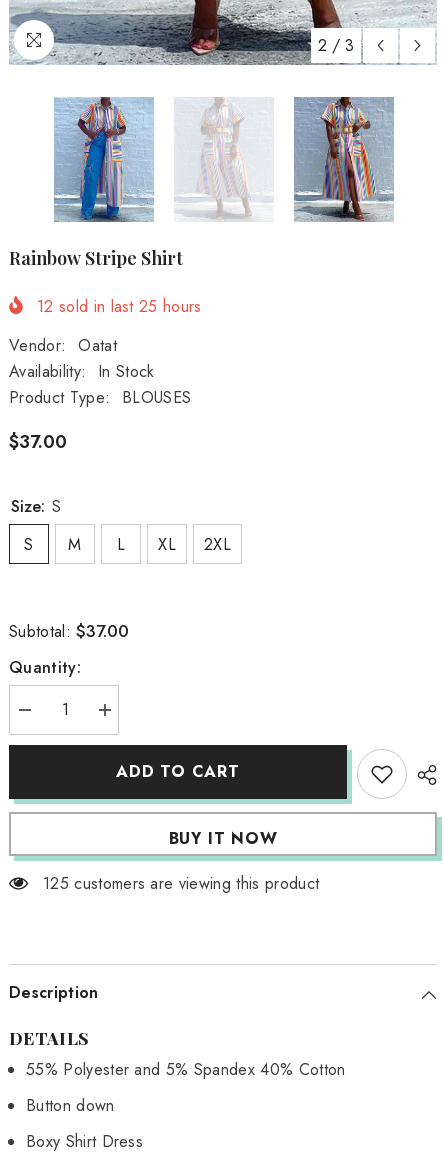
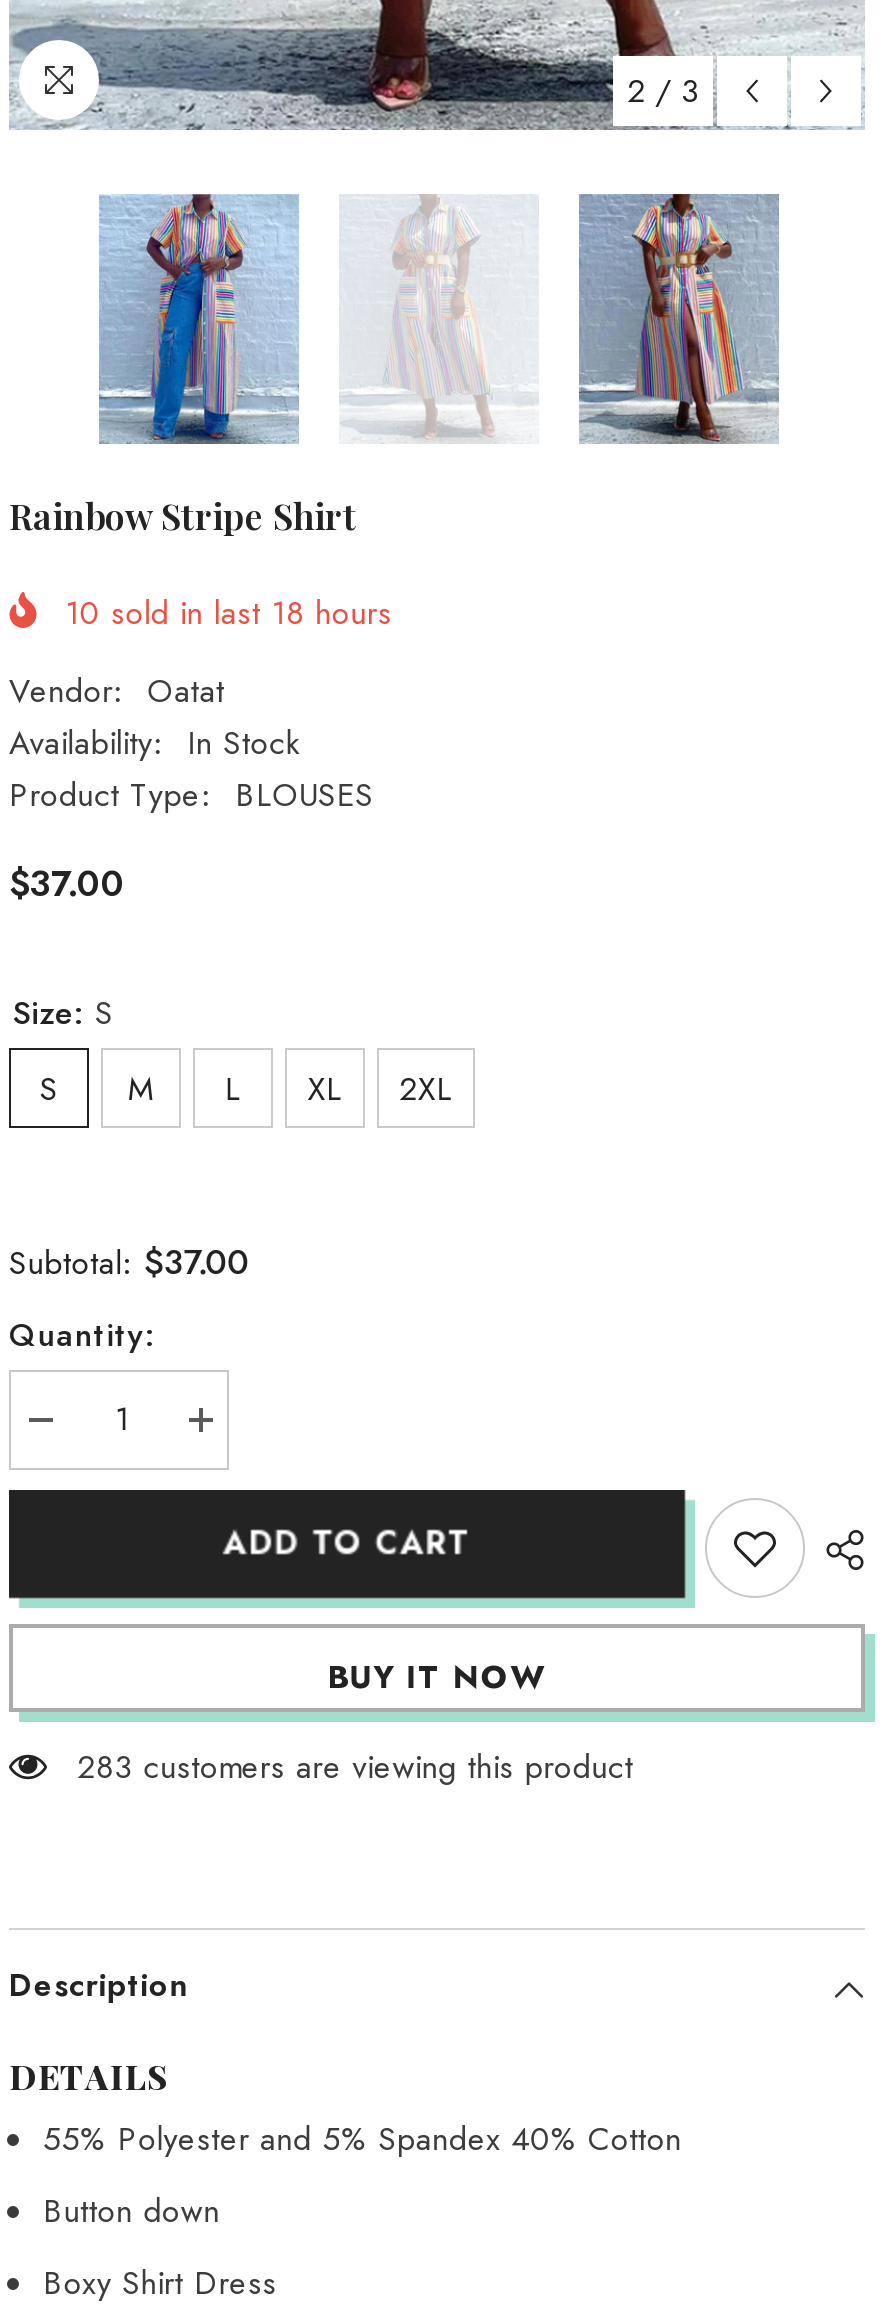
[37,295,202,318] 12 sold in last 25 hours -> [65,591,392,637] 10 sold in last 18 hours
[43,872,319,895] 125 customers are viewing this product -> [77,1745,633,1791] 283 customers are viewing this product

